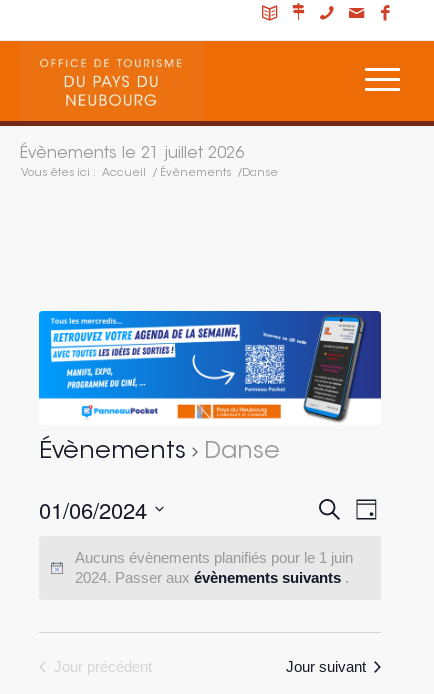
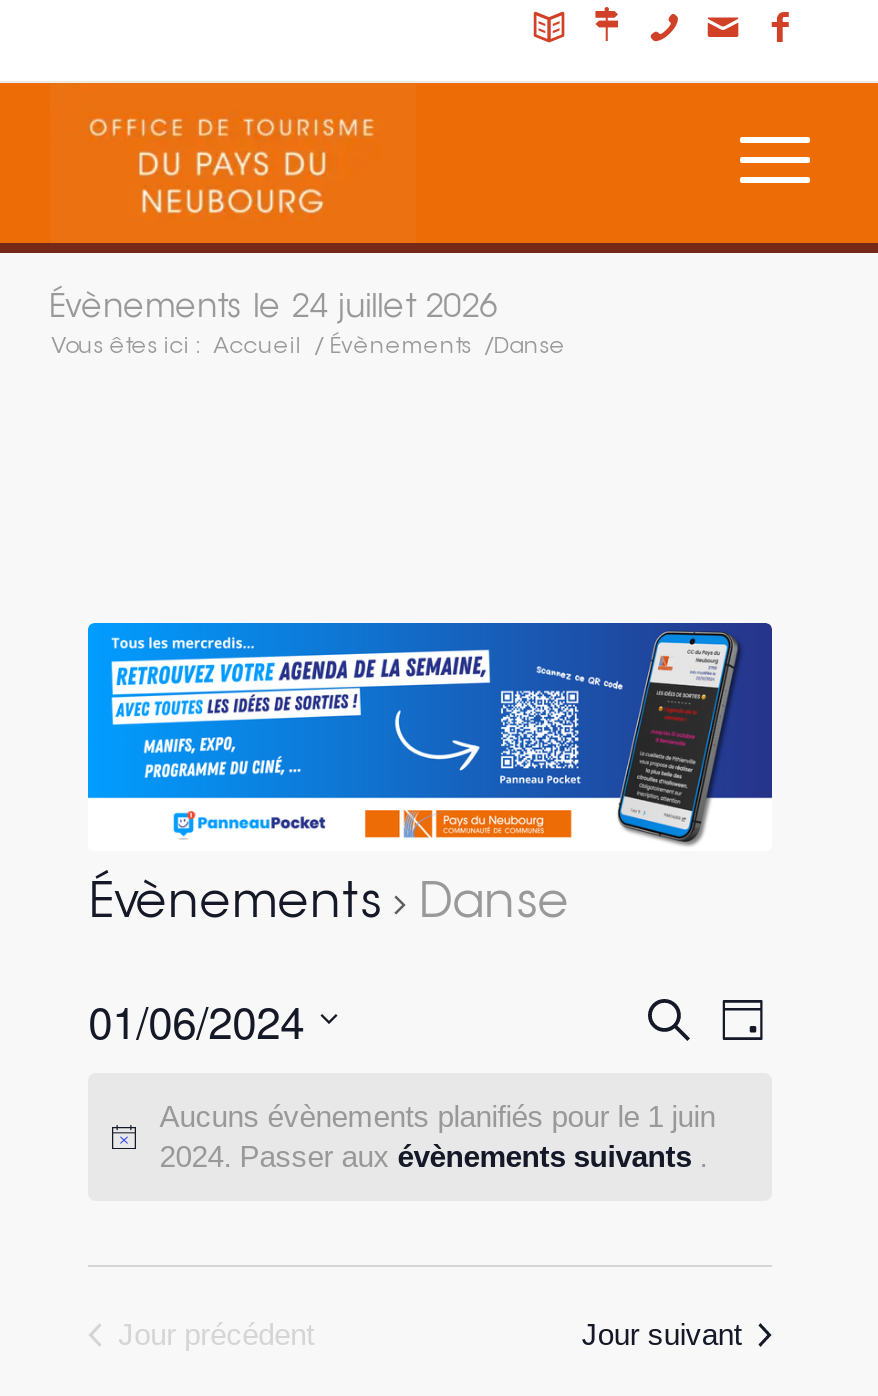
[20,146,244,162] Évènements le 21 juillet 2026 -> [49,293,497,325] Évènements le 24 juillet 2026

